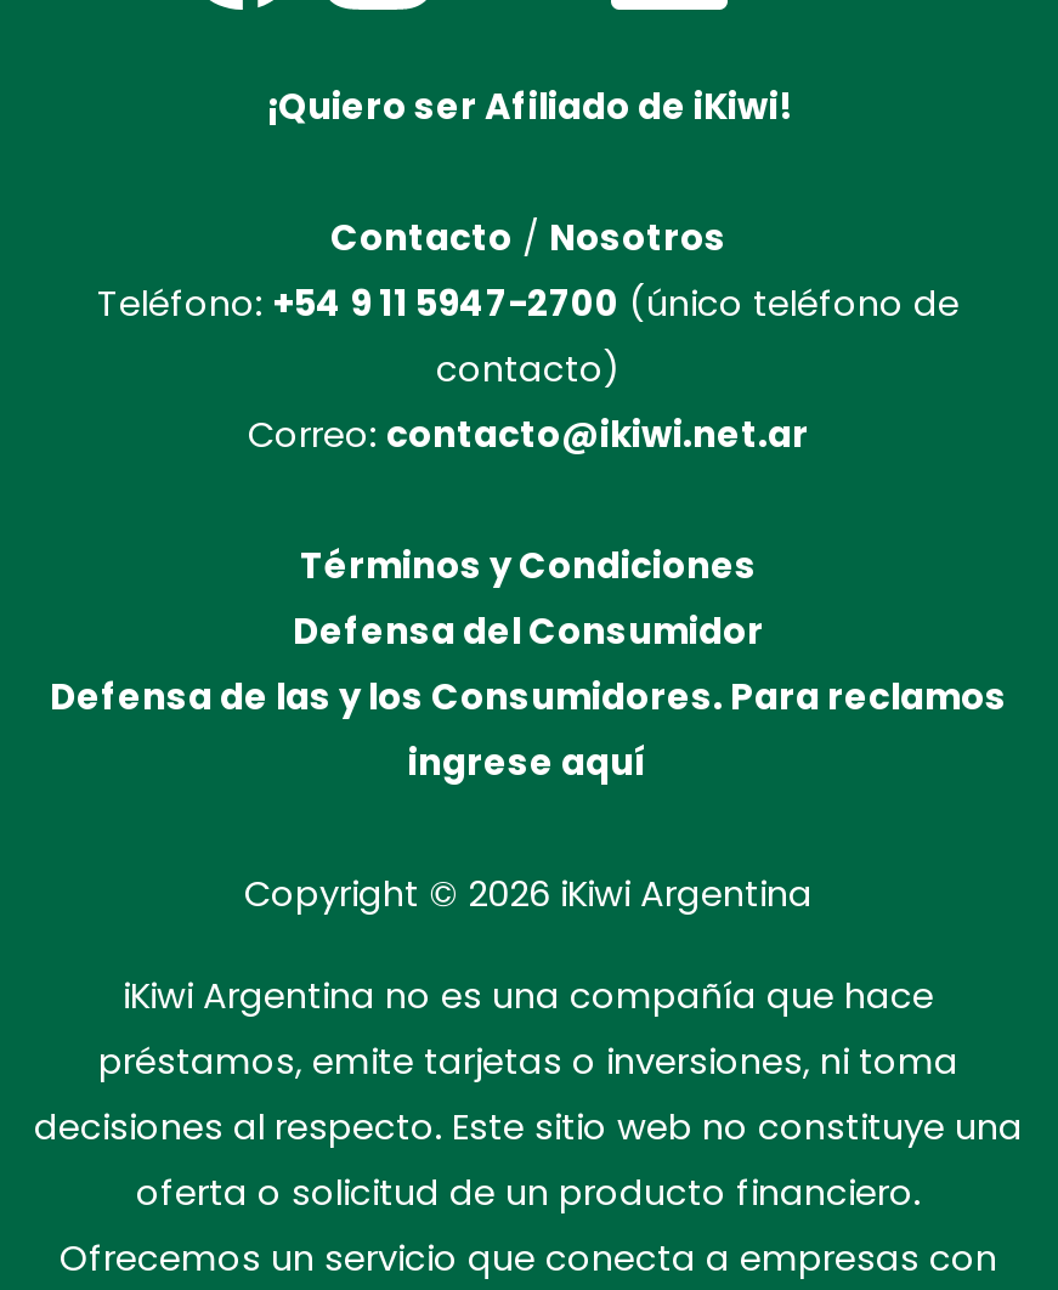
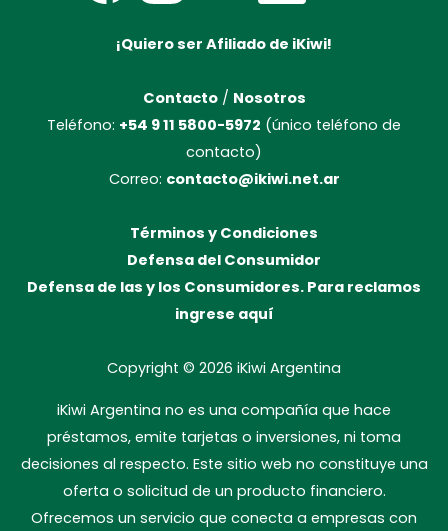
[97,280,960,329] Teléfono: +54 9 11 5947-2700 (único teléfono de -> [47,115,401,135] Teléfono: +54 9 11 5800-5972 (único teléfono de

